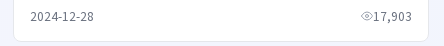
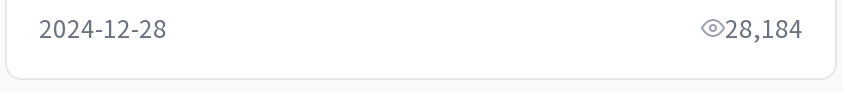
[373,7,412,24] 17,903 -> [725,10,803,44] 28,184

